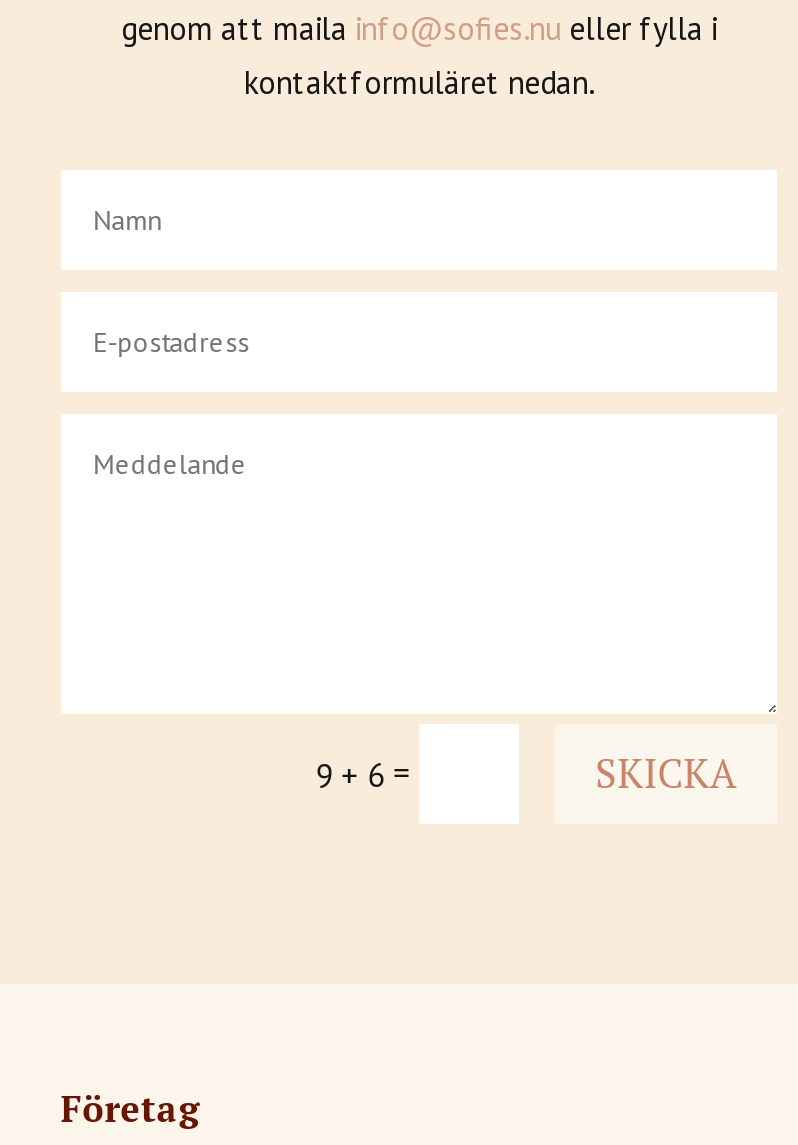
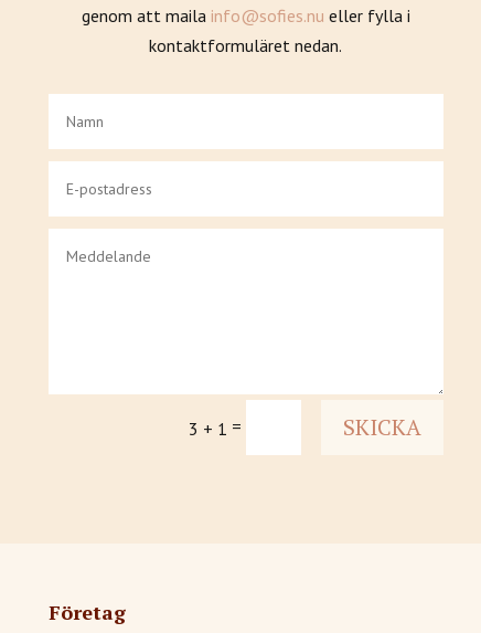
[315,753,419,796] 9 + 6 = -> [189,416,246,440] 3 + 1 =

